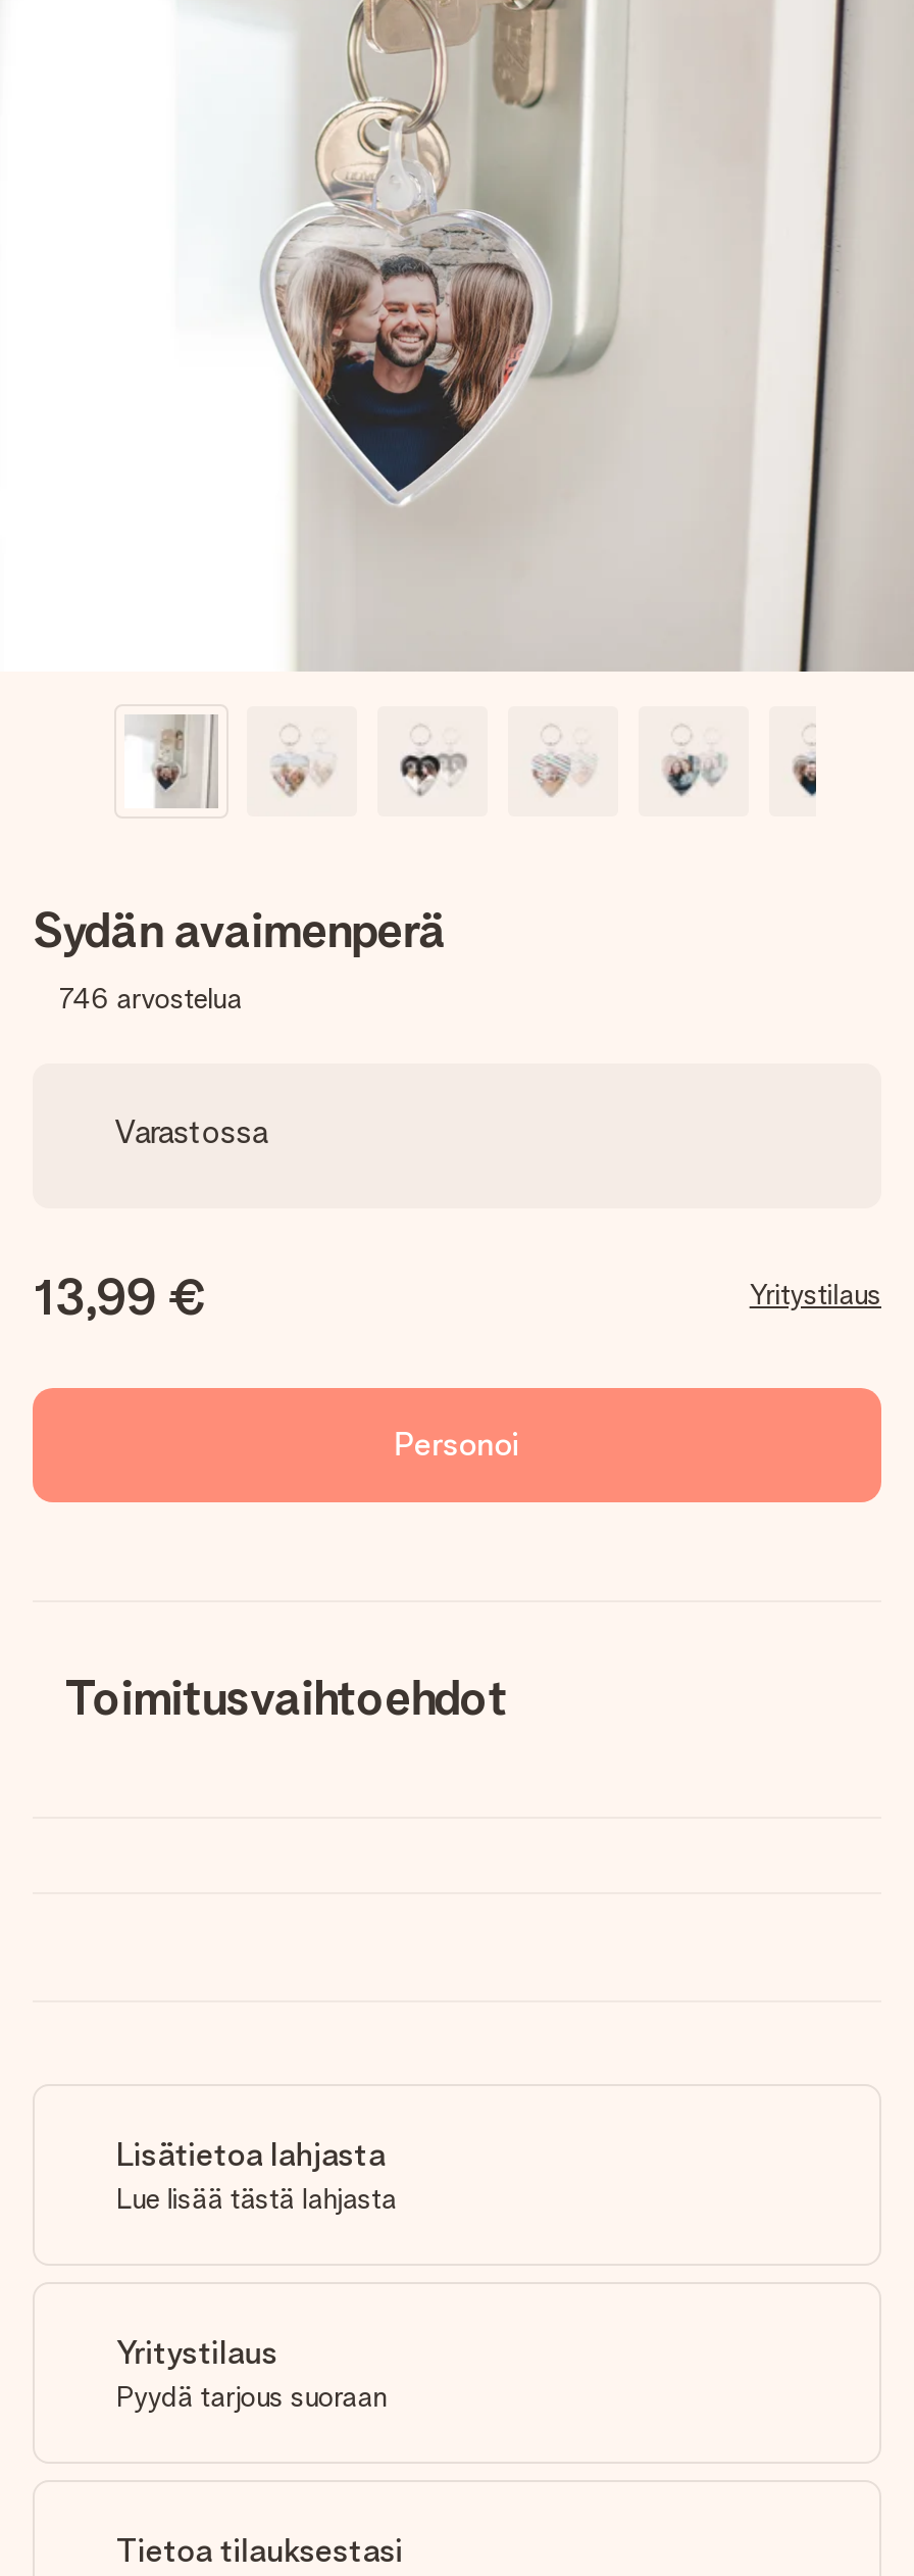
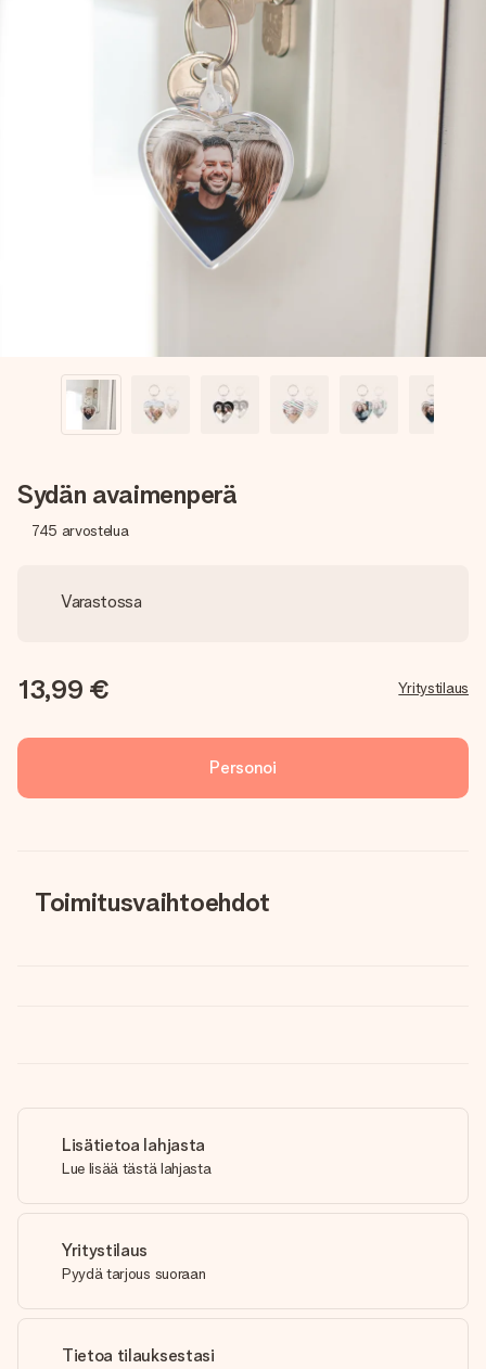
[59,982,242,1014] 746 arvostelua -> [31,522,129,539] 745 arvostelua

